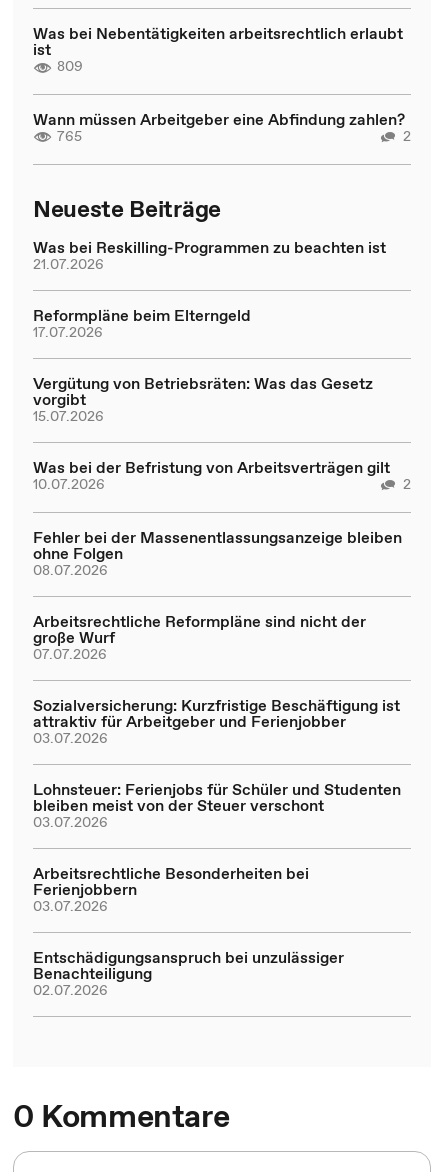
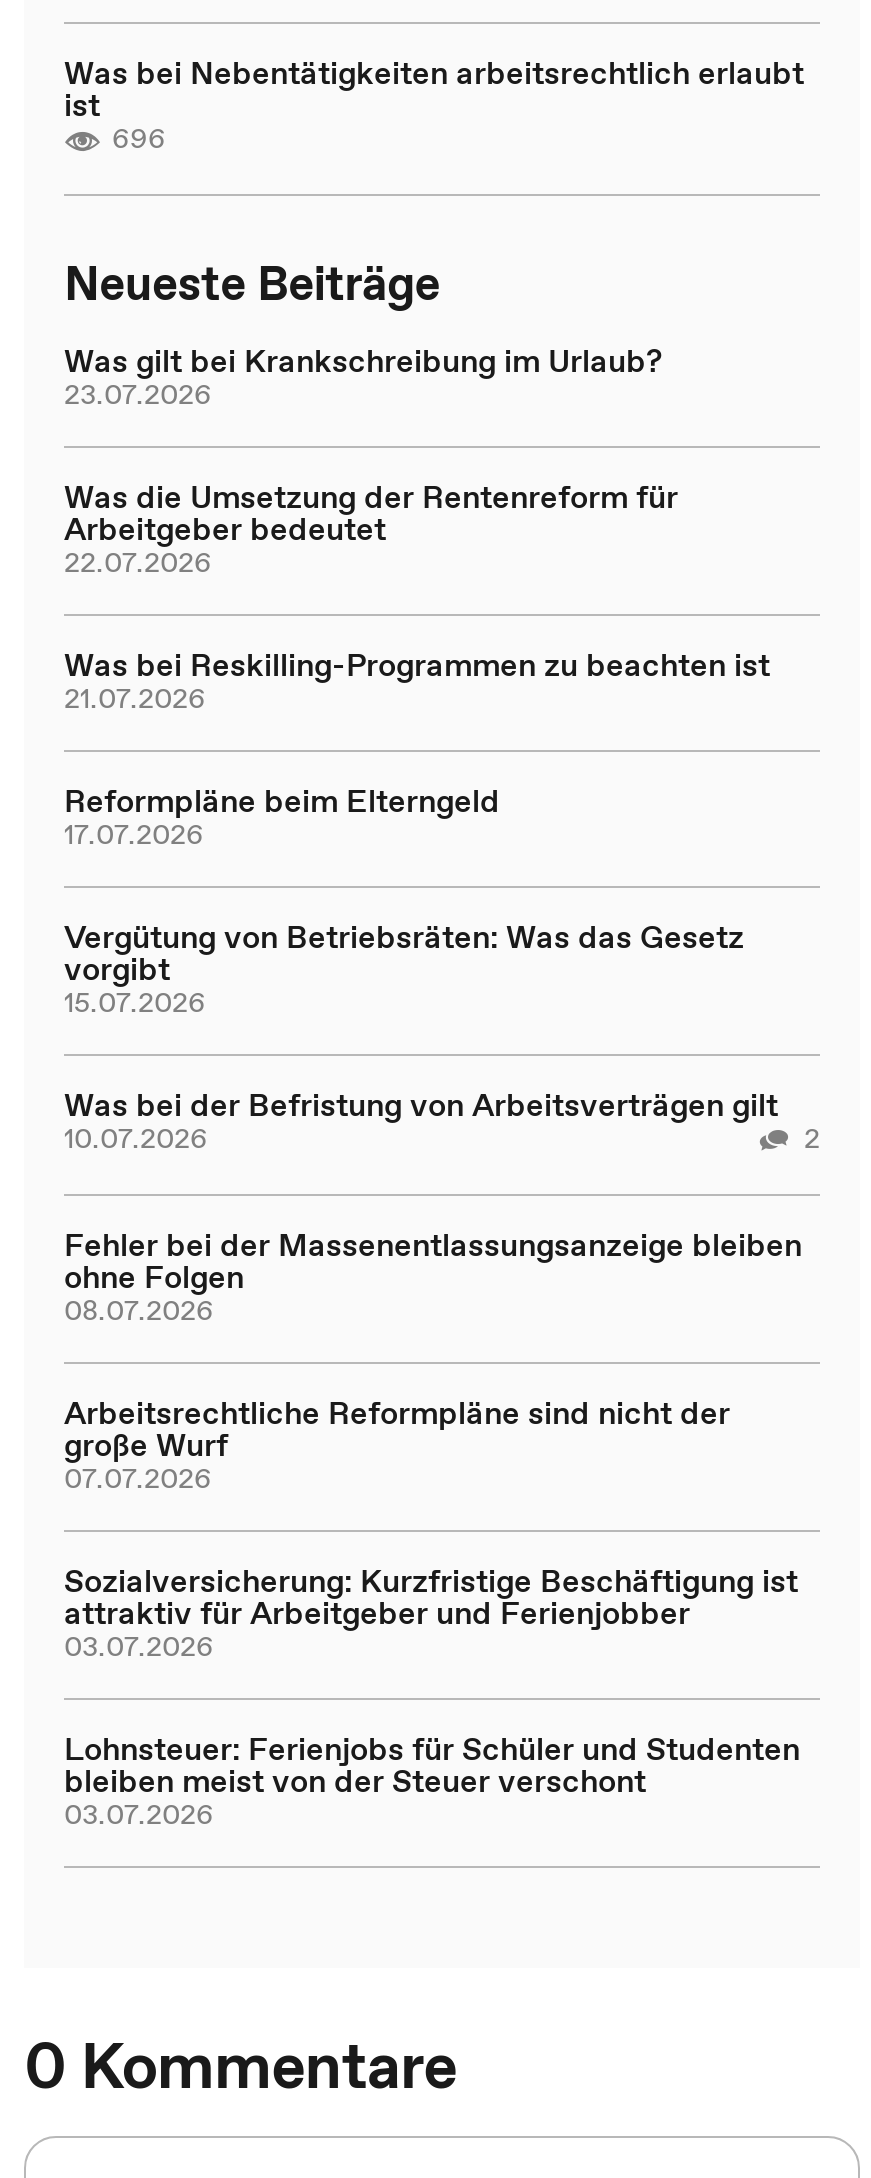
[33,56,411,145] 809 | Wann müssen Arbeitgeber eine Abfindung zahlen? | 765 | 2 -> [112,118,166,158] 696
none -> [64,337,678,581] Was gilt bei Krankschreibung im Urlaub? | 23.07.2026 | Was die Umsetzung der Rentenreform für | Arbeitgeber bedeutet | 22.07.2026
moved [33,235,411,831] -> [64,641,820,1833]: Was bei Reskilling-Programmen zu beachten ist | 21.07.2026 | Reformpläne beim Elterngeld | ... | bleiben meist von der Steuer verschont | 03.07.2026
[33,861,344,999] Arbeitsrechtliche Besonderheiten bei | Ferienjobbern | 03.07.2026 | Entschädigungsanspruch bei unzulässiger | Benachteiligung | 02.07.2026 -> none

